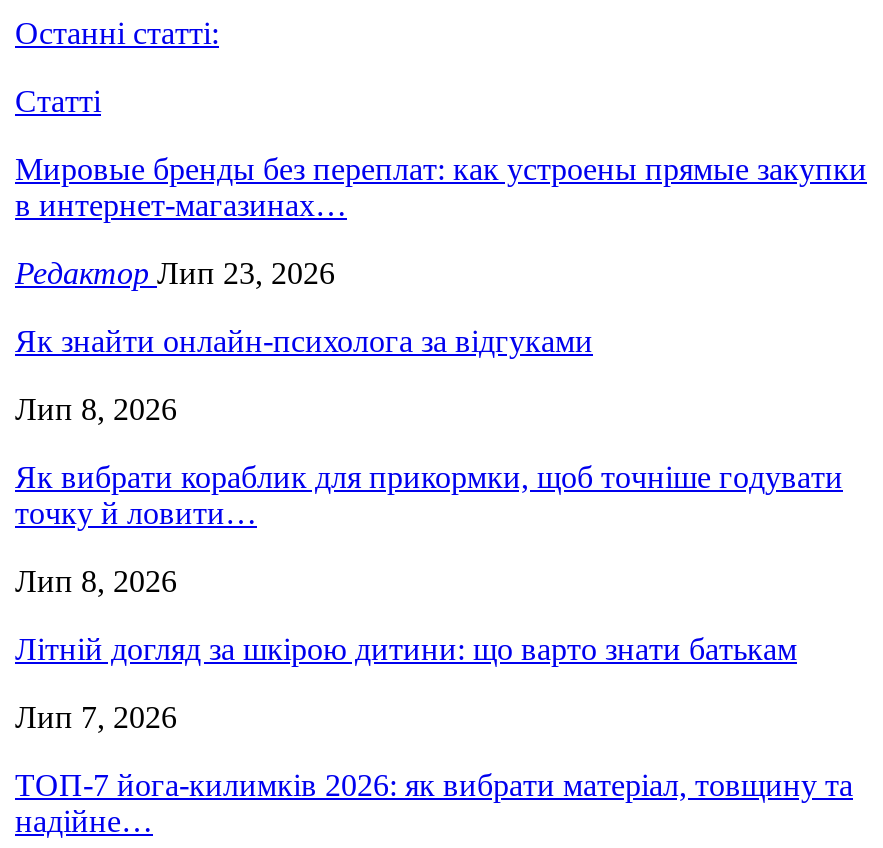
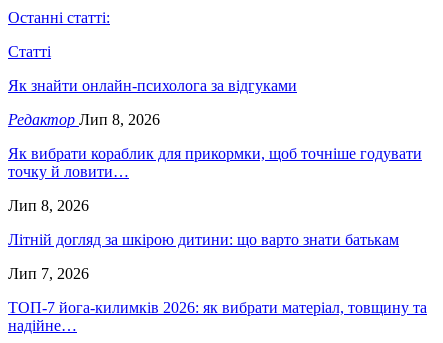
[15,153,867,291] Мировые бренды без переплат: как устроены прямые закупки | в интернет-магазинах… | Редактор Лип 23, 2026 -> none
[15,393,177,427] Лип 8, 2026 -> [8,111,160,128] Редактор Лип 8, 2026

